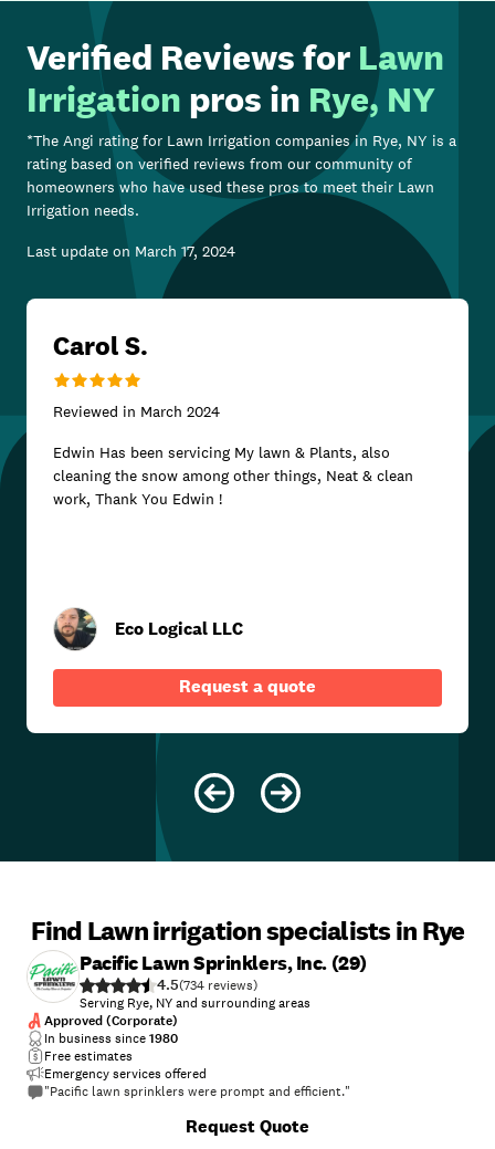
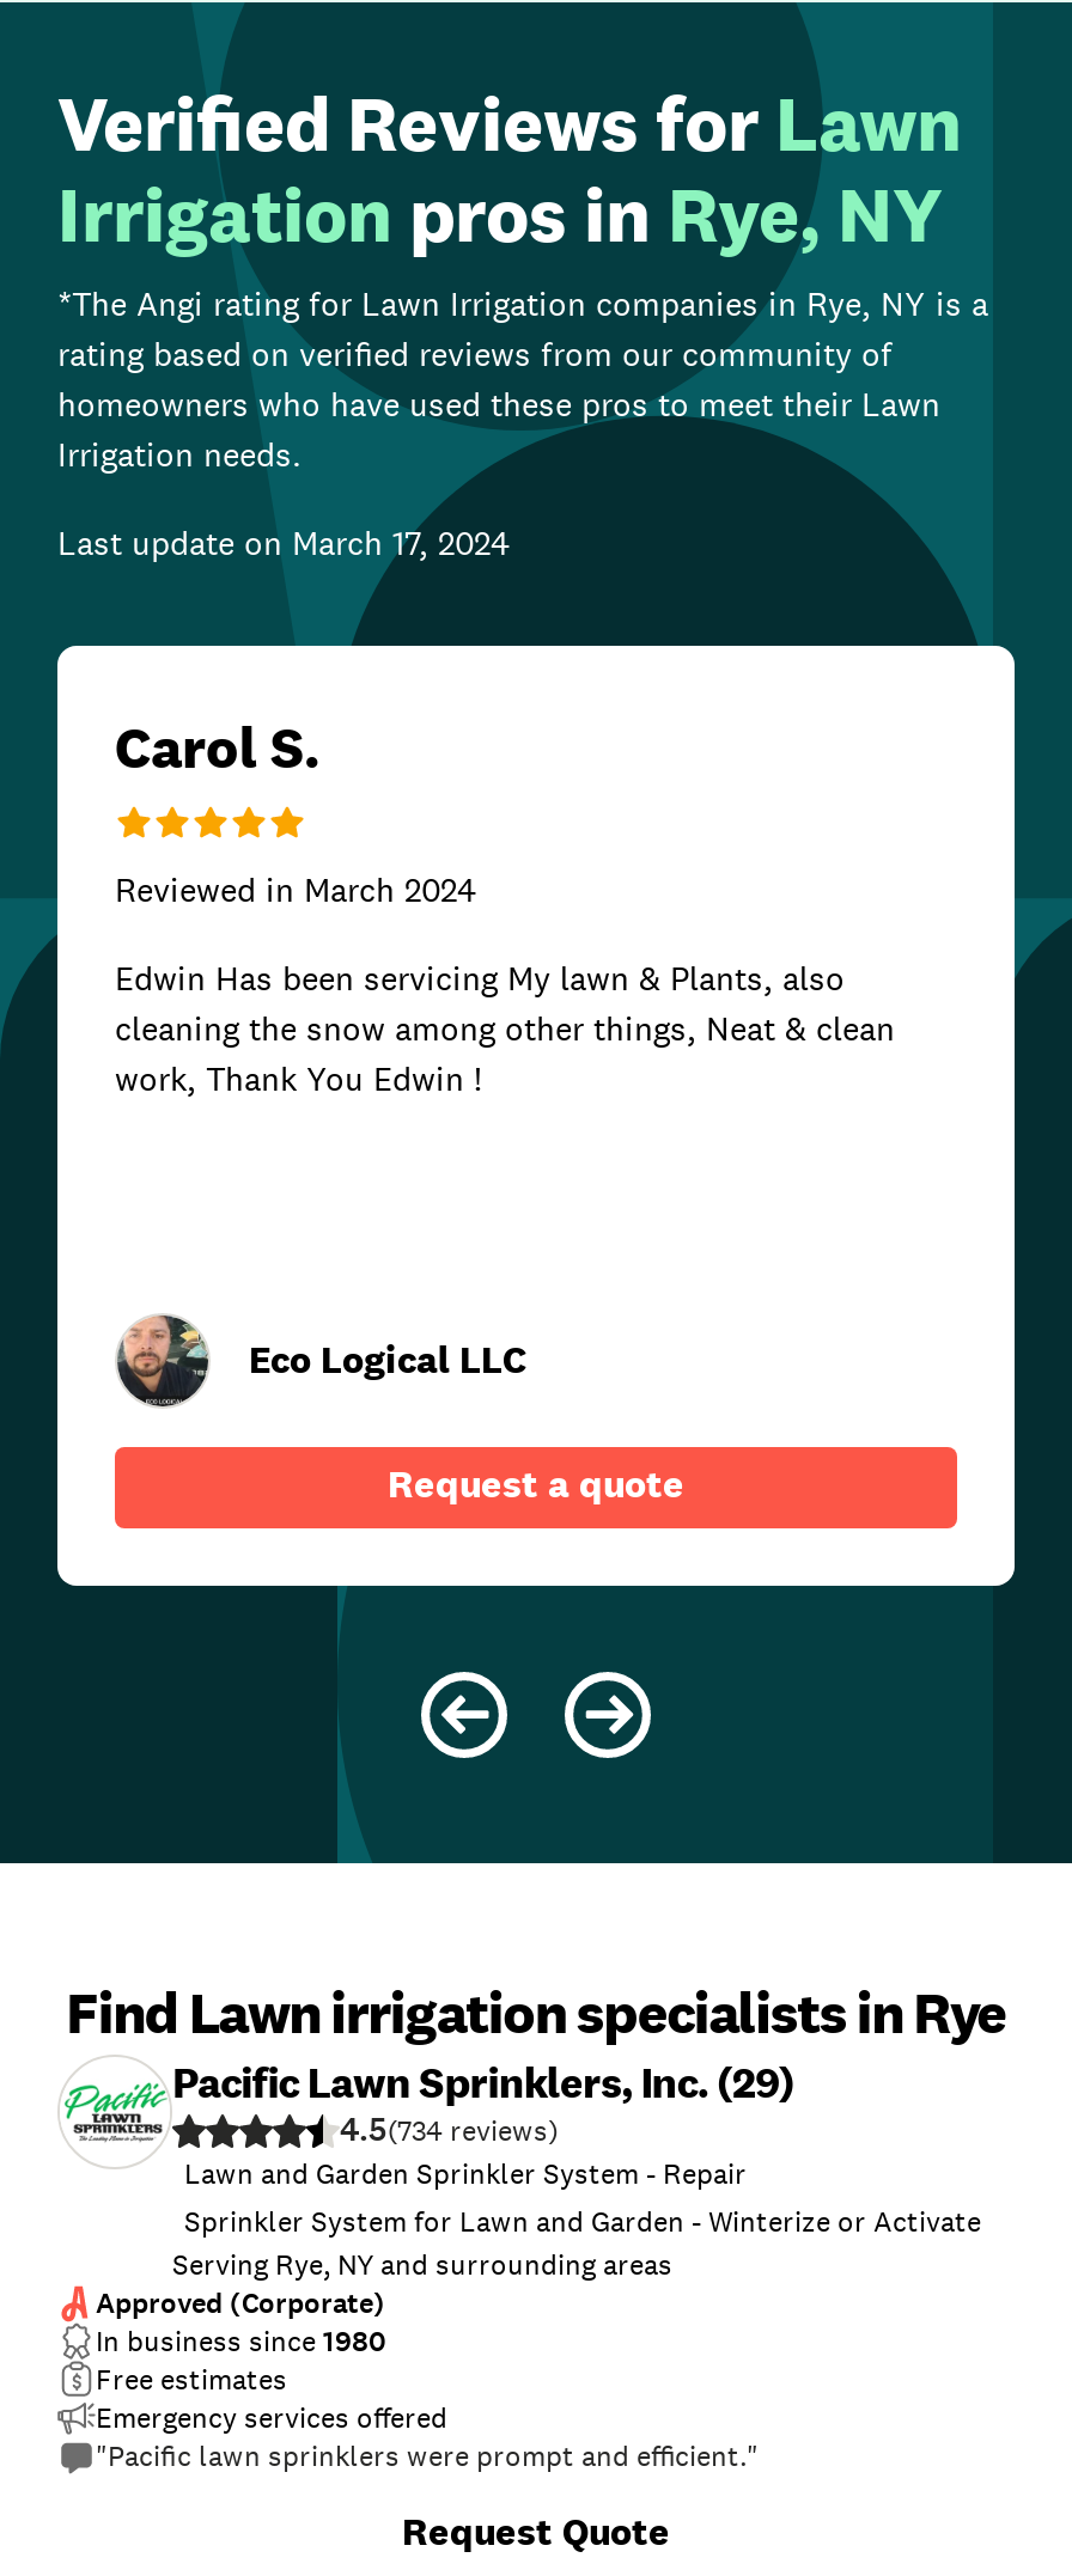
none -> [184,2155,981,2241] Lawn and Garden Sprinkler System - Repair | Sprinkler System for Lawn and Garden - Winterize or Activate

